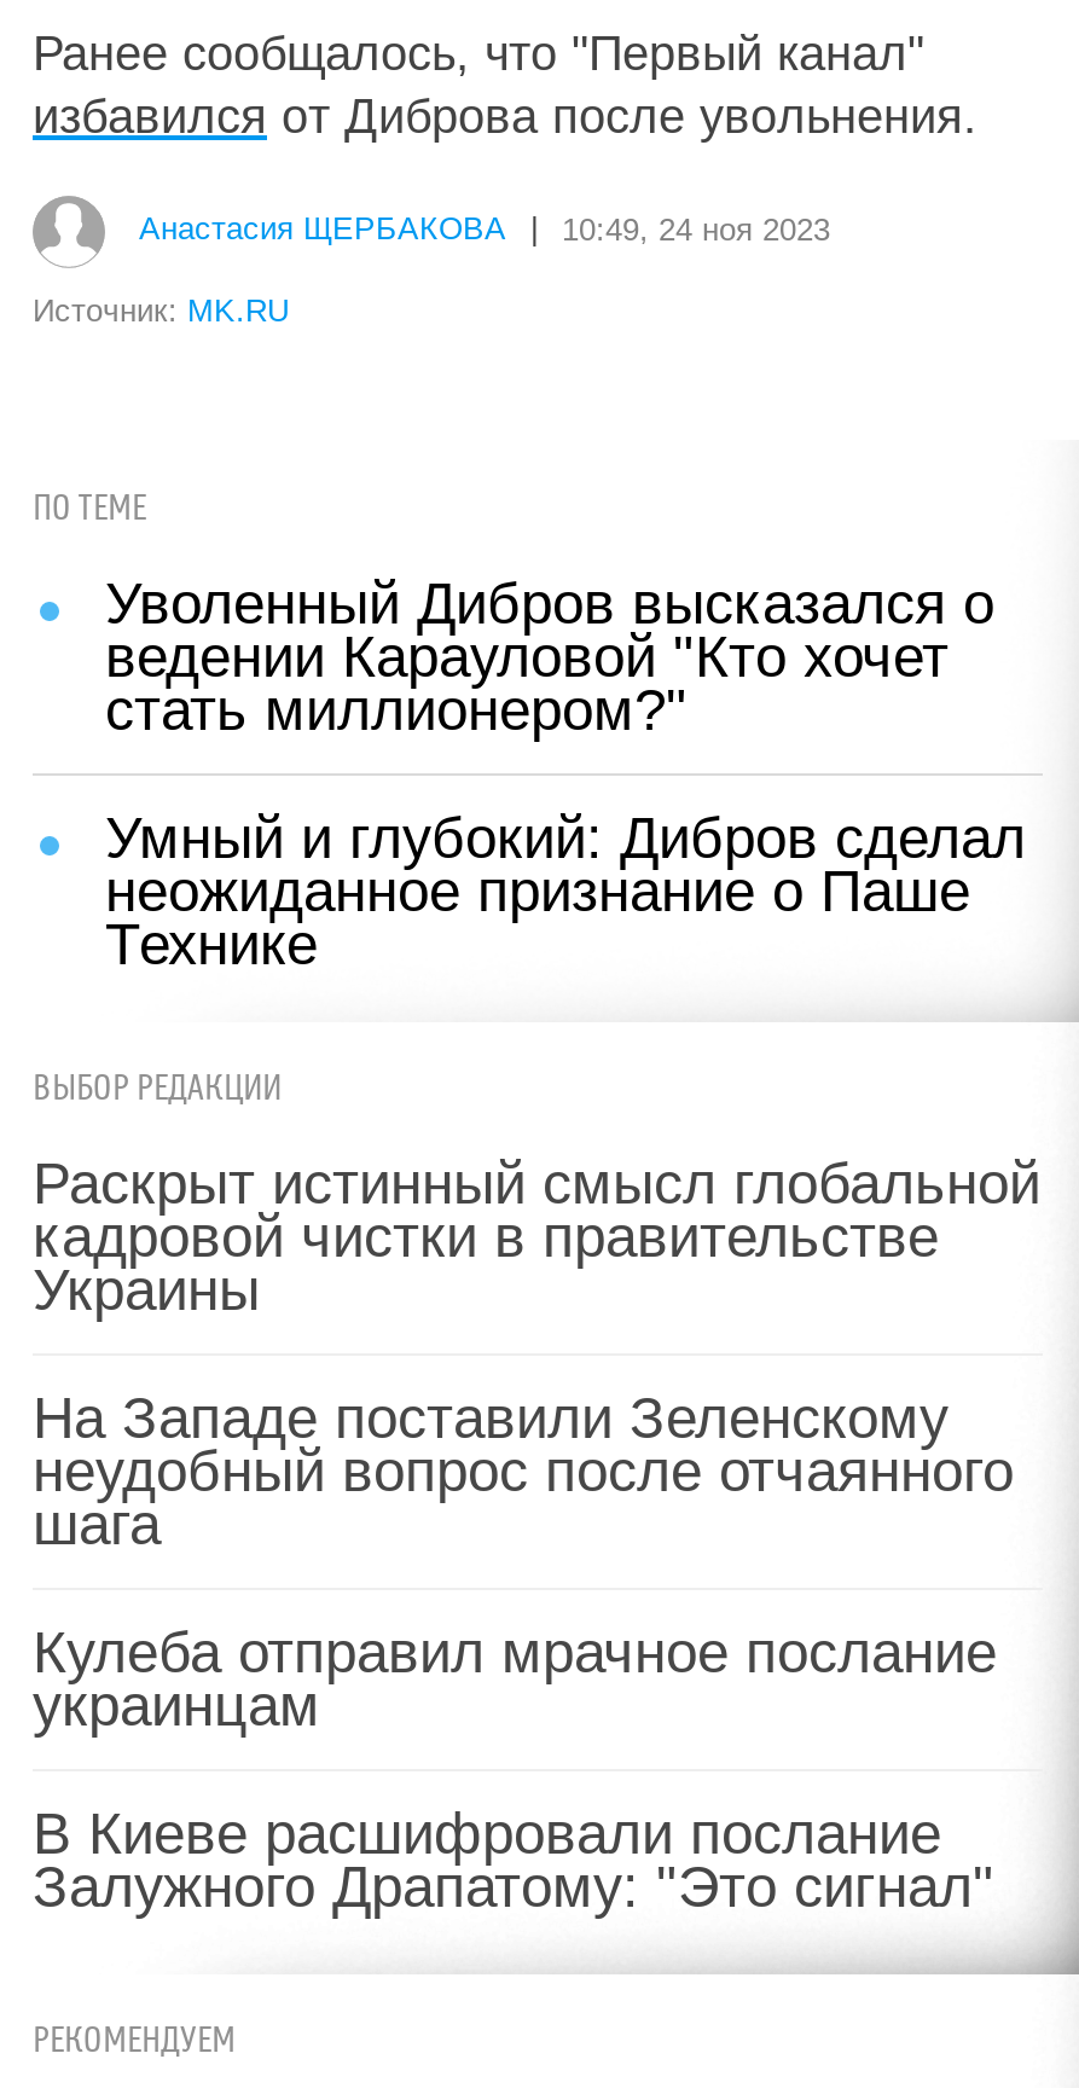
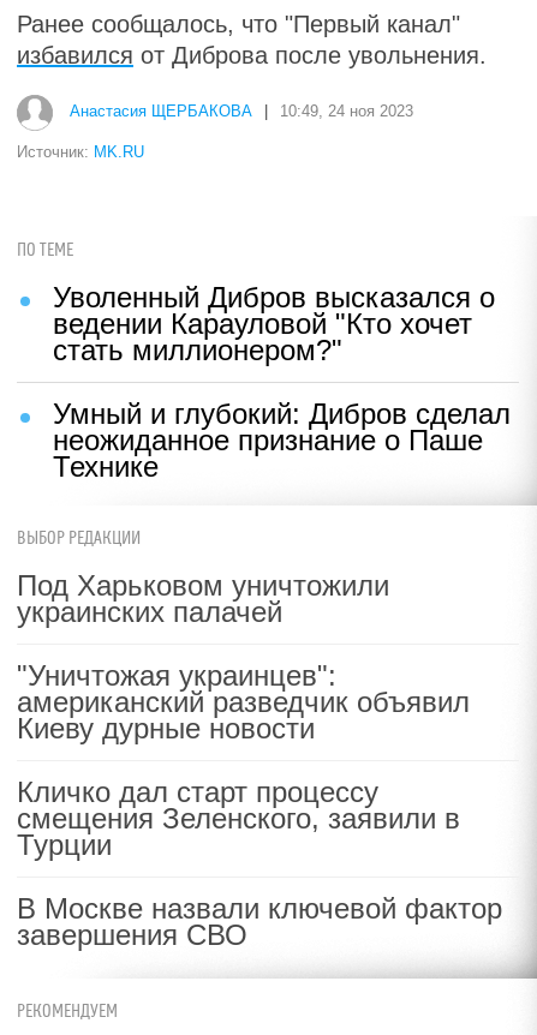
[33,1150,1040,1322] Раскрыт истинный смысл глобальной | кадровой чистки в правительстве | Украины -> [17,569,389,628] Под Харьковом уничтожили | украинских палачей
[33,1385,1014,1556] На Западе поставили Зеленскому | неудобный вопрос после отчаянного | шага -> [17,659,470,744] "Уничтожая украинцев": | американский разведчик объявил | Киеву дурные новости
[33,1619,997,1738] Кулеба отправил мрачное послание | украинцам -> [17,776,460,861] Кличко дал старт процессу | смещения Зеленского, заявили в | Турции
[33,1800,994,1919] В Киеве расшифровали послание | Залужного Драпатому: "Это сигнал" -> [17,892,502,951] В Москве назвали ключевой фактор | завершения СВО

